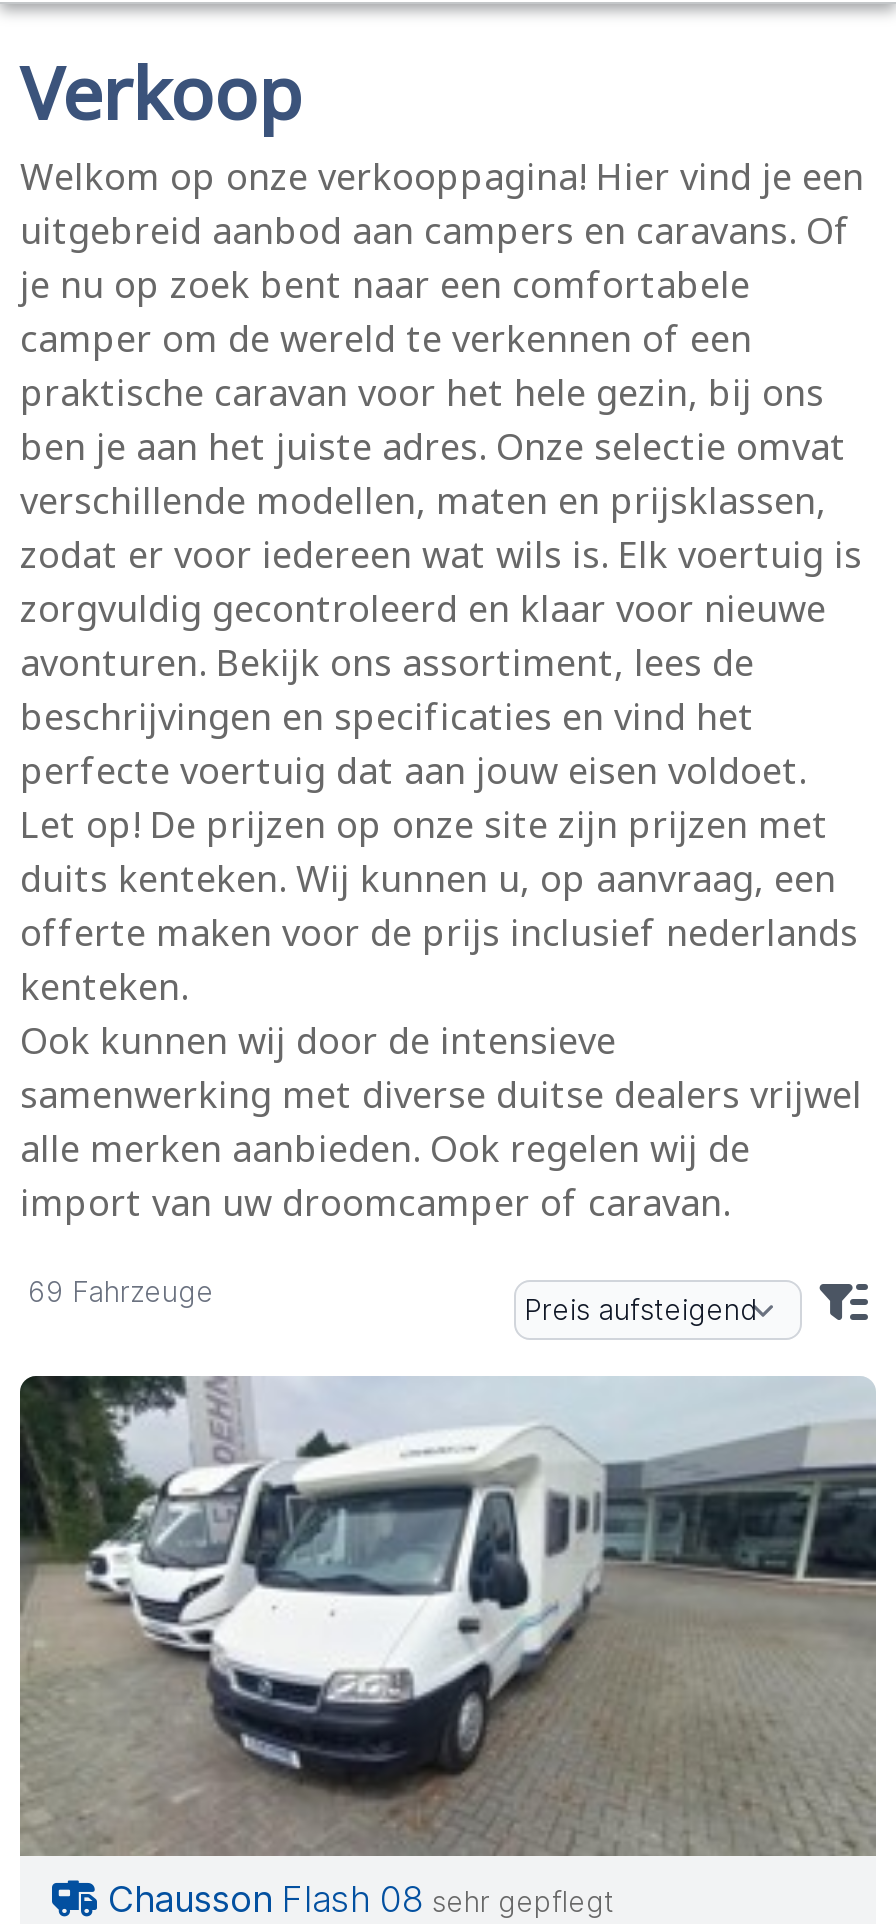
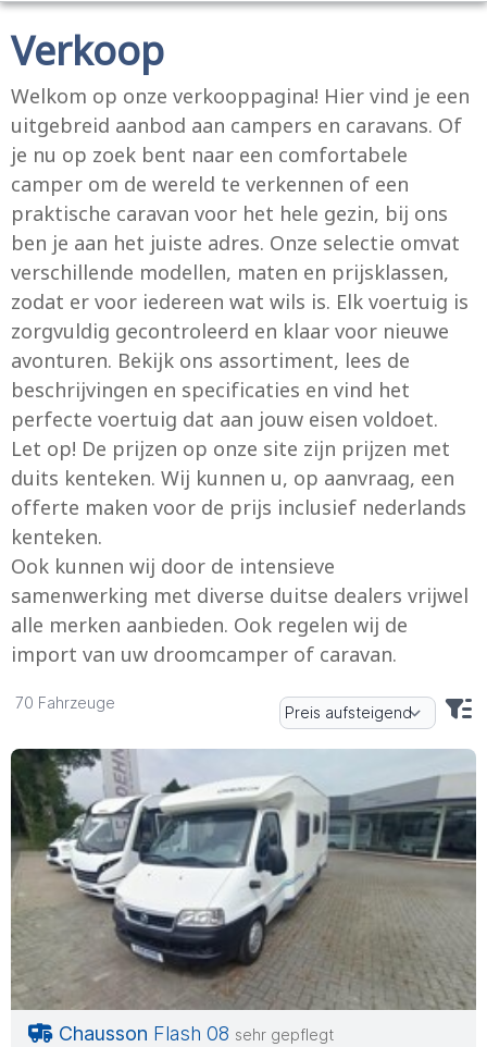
[28,1274,214,1308] 69 Fahrzeuge -> [15,693,115,712] 70 Fahrzeuge

